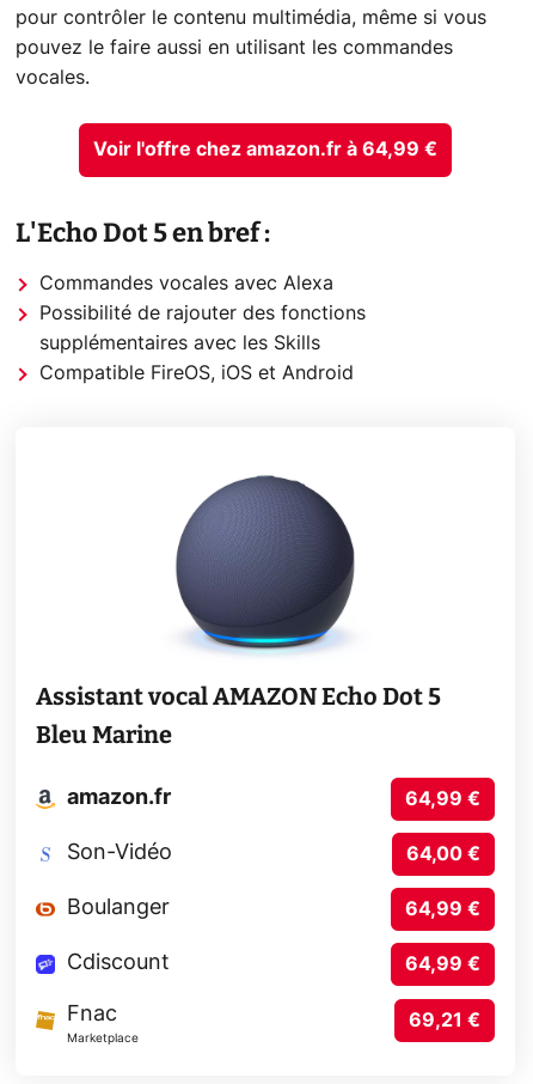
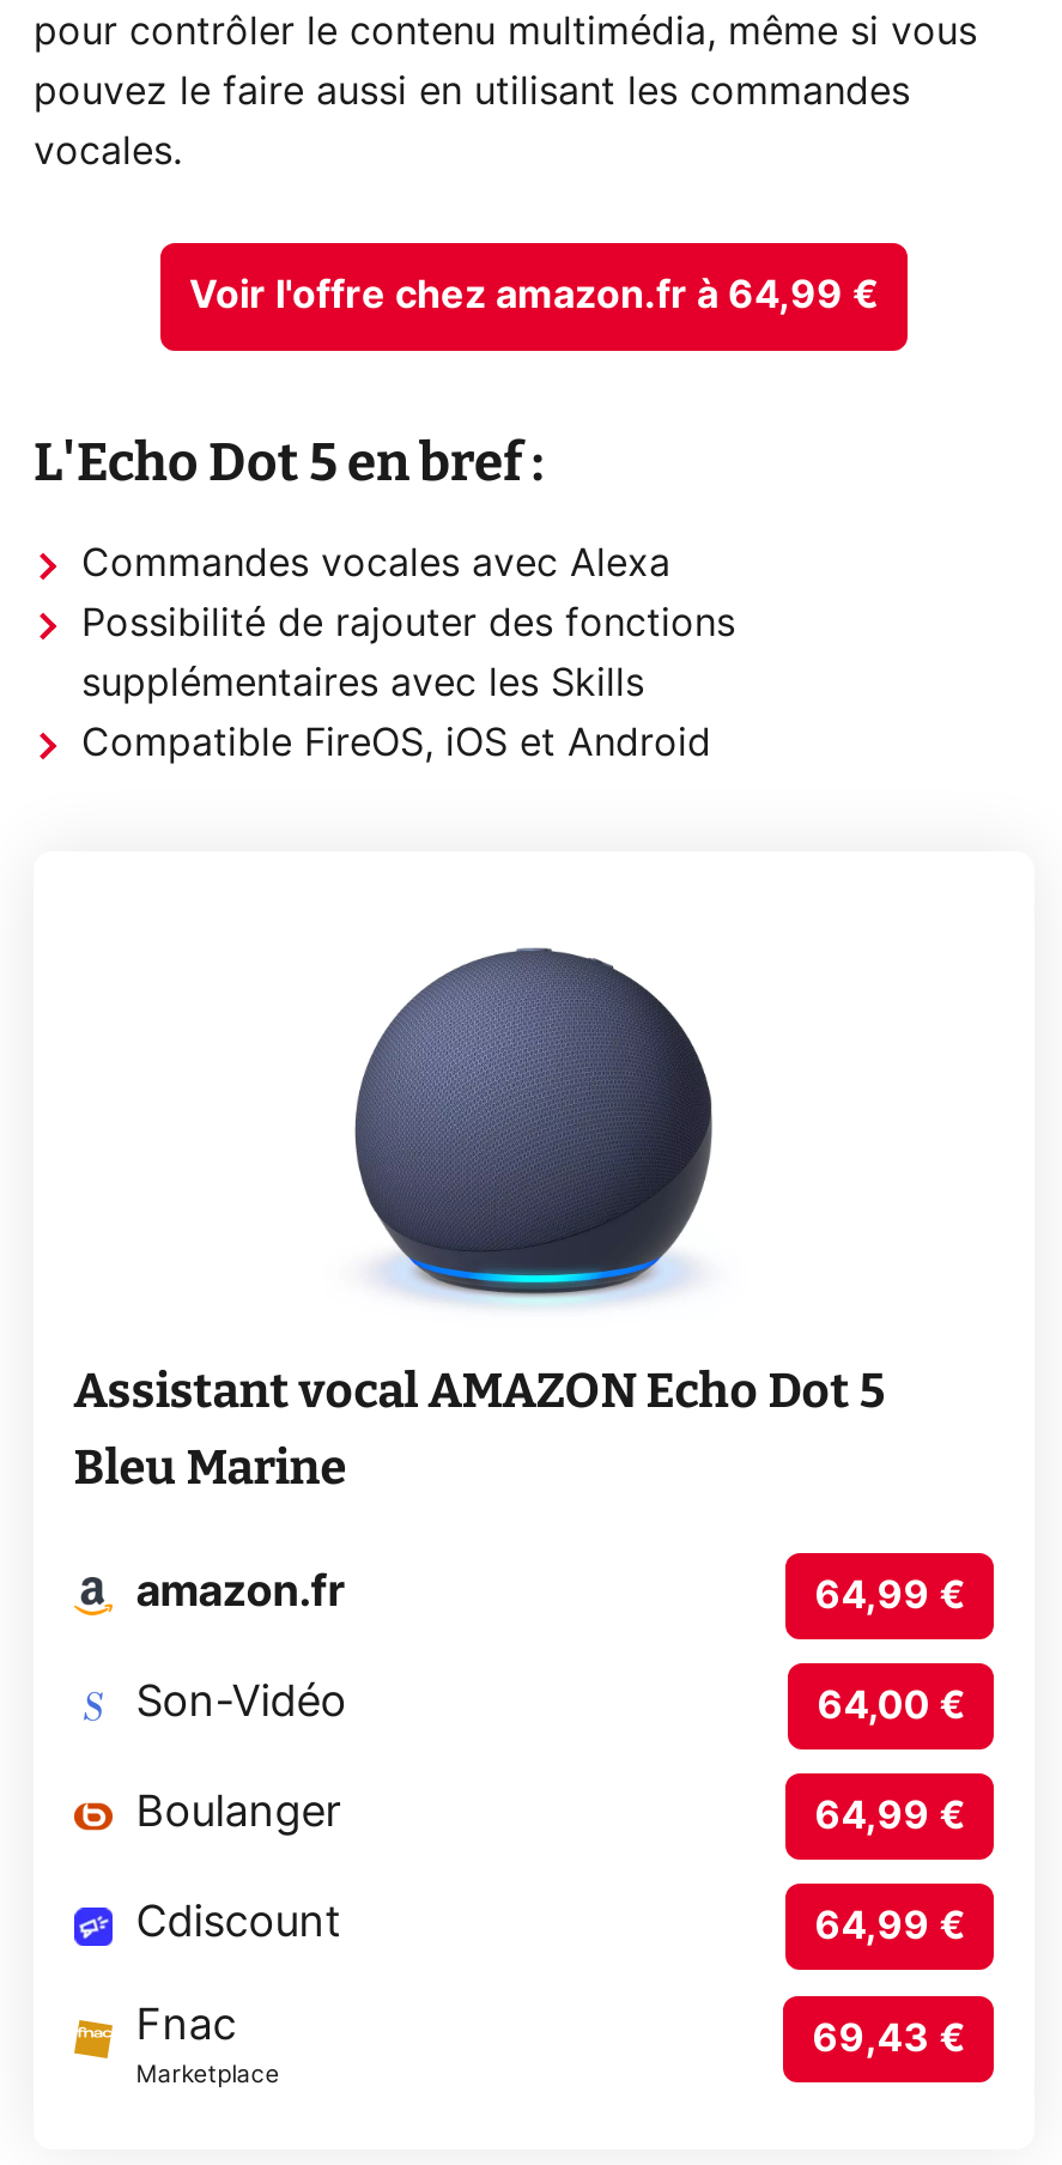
[409,1011,481,1030] 69,21 € -> [812,2021,966,2059] 69,43 €

